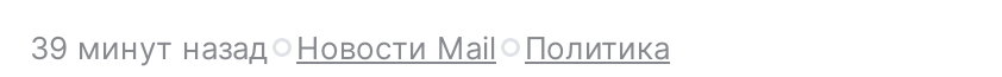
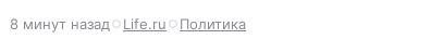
[30,28,496,66] 39 минут назад | Новости Mail -> [10,15,167,32] 8 минут назад | Life.ru

